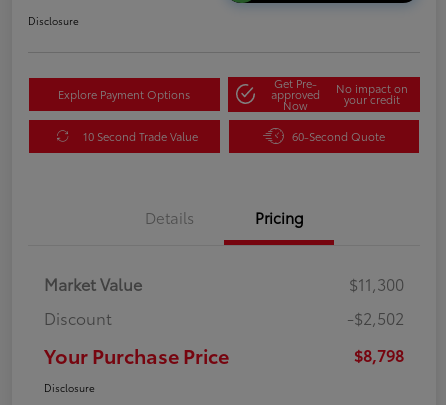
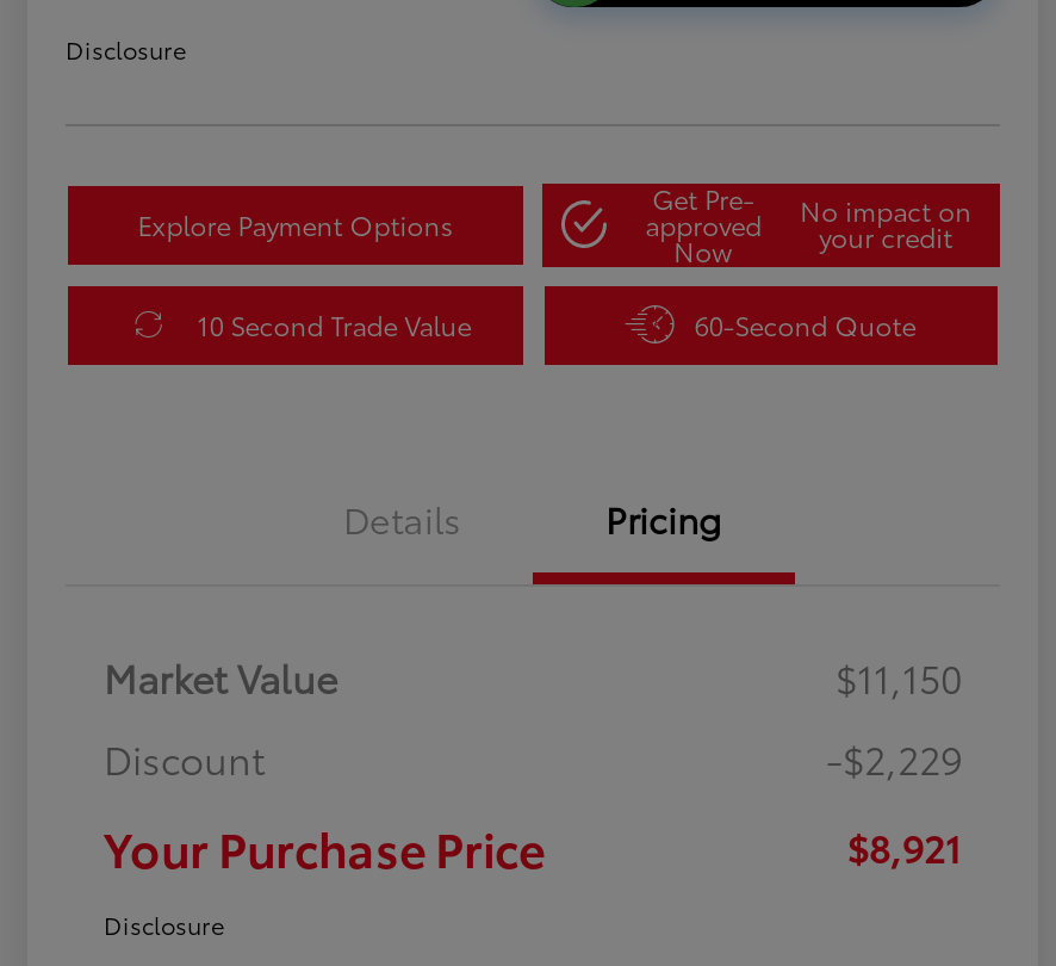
[349,272,404,295] $11,300 -> [836,648,962,703] $11,150
[347,306,404,329] -$2,502 -> [826,729,962,784] -$2,229
[354,343,404,366] $8,798 -> [847,817,962,872] $8,921

